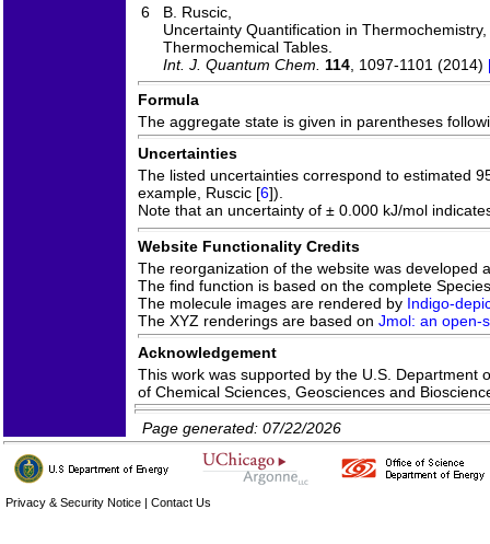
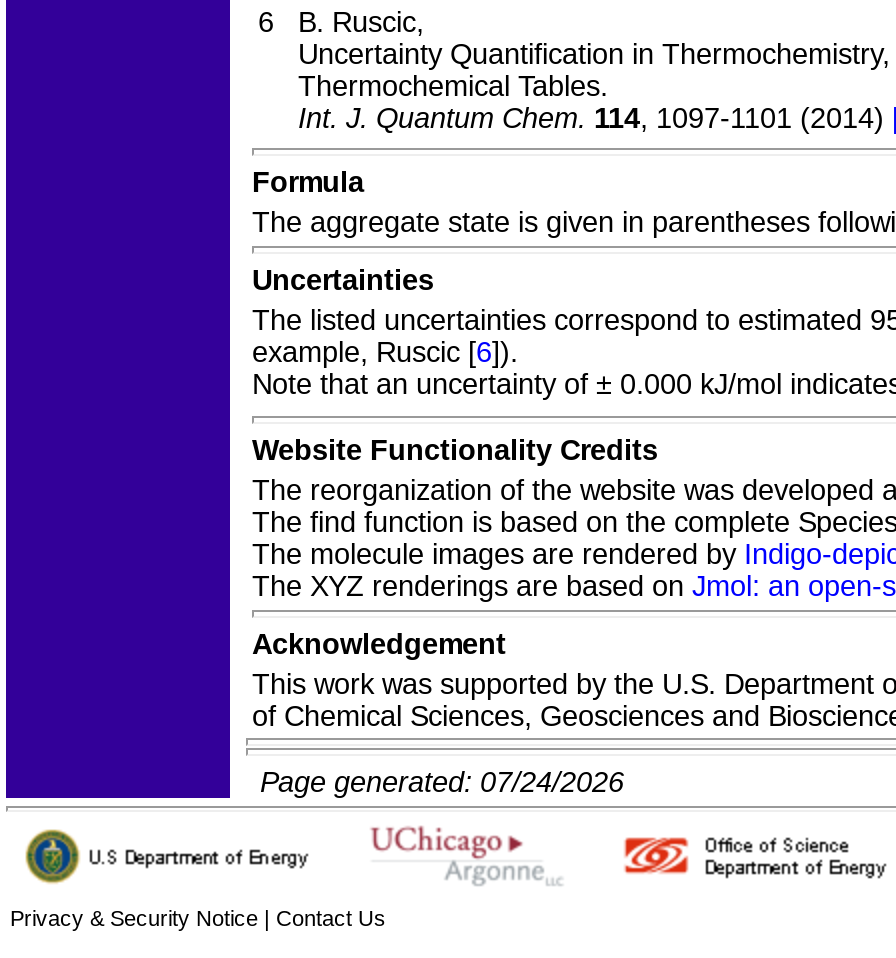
[142,419,341,437] Page generated: 07/22/2026 -> [260,766,624,798] Page generated: 07/24/2026

